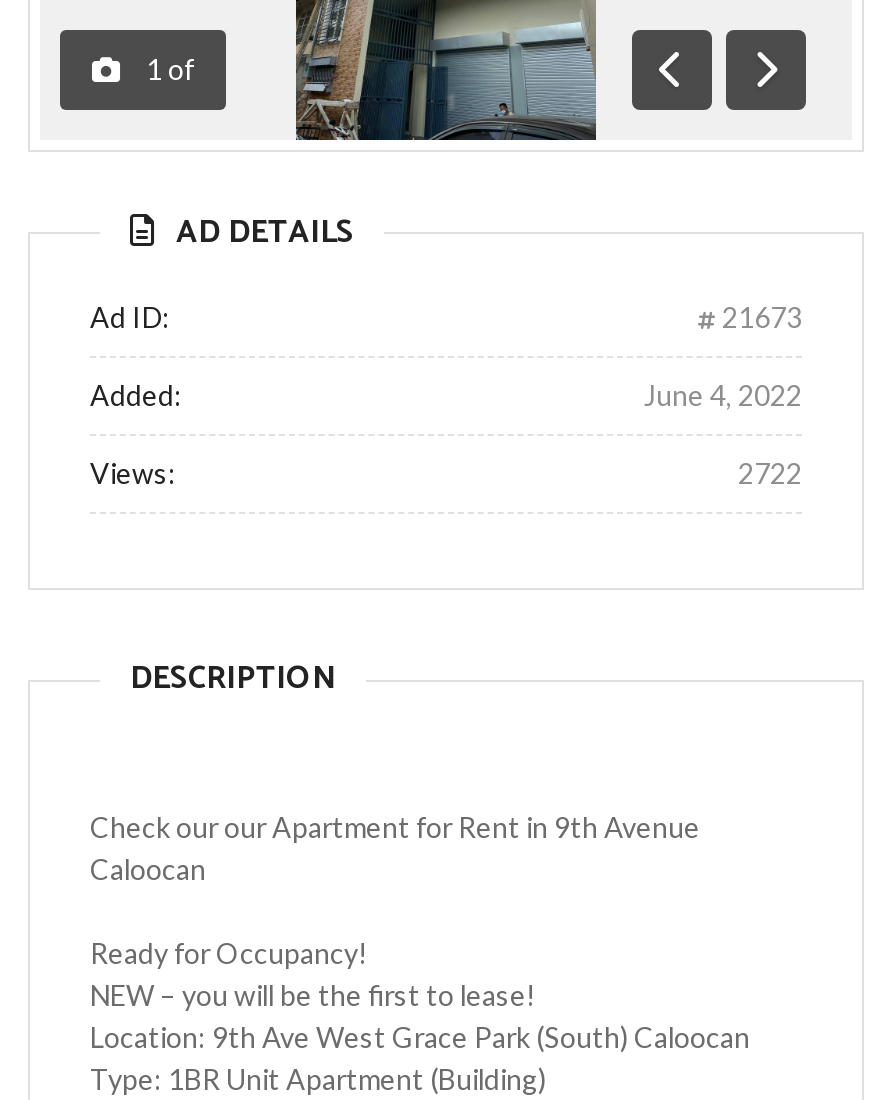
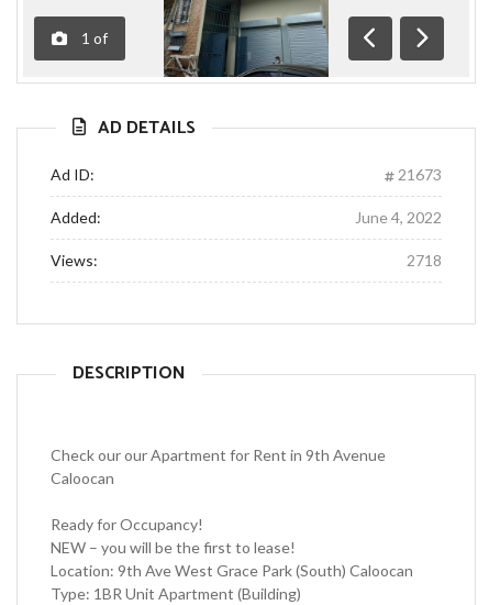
[738,456,802,490] 2722 -> [407,251,442,269] 2718

